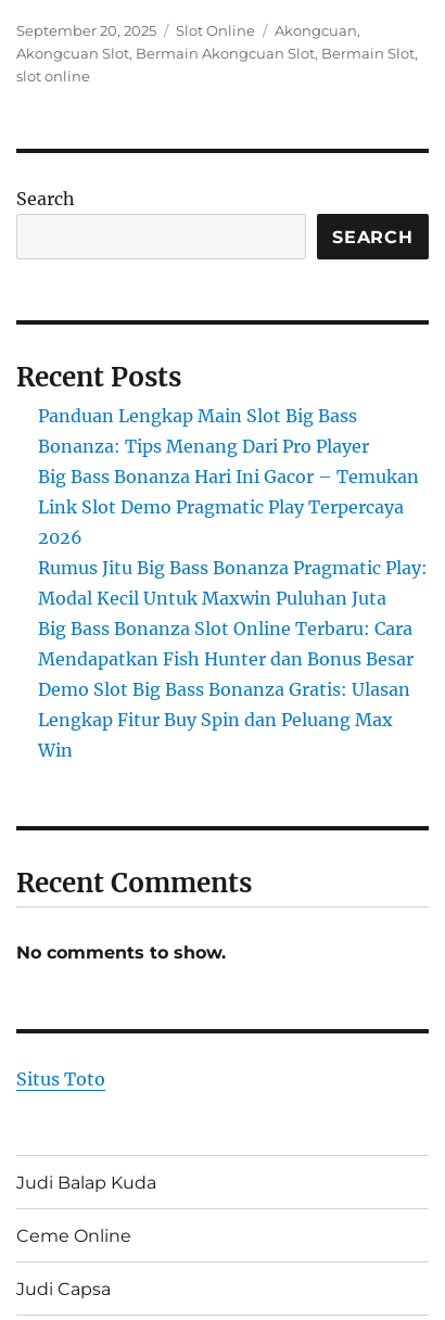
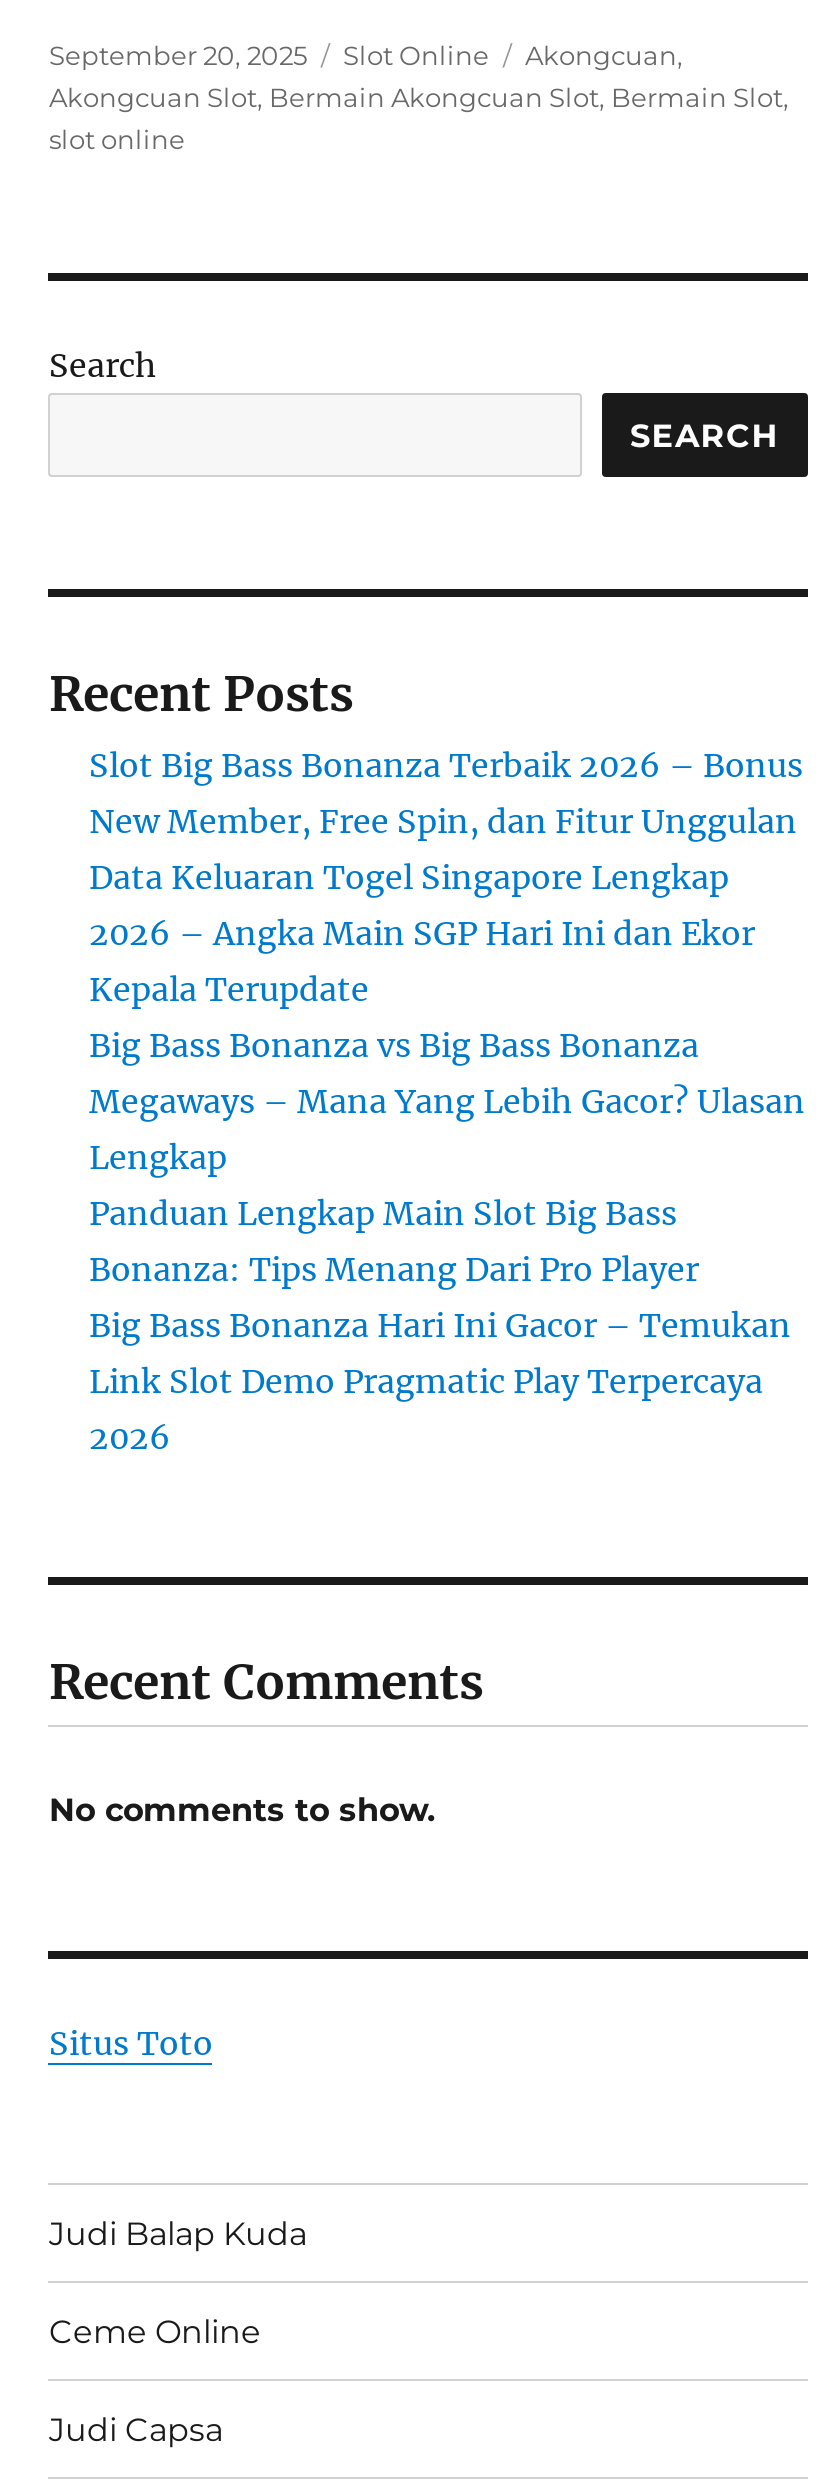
none -> [89,745,805,1177] Slot Big Bass Bonanza Terbaik 2026 – Bonus | New Member, Free Spin, dan Fitur Unggulan | Data Keluaran Togel Singapore Lengkap | 2026 – Angka Main SGP Hari Ini dan Ekor | Kepala Terupdate | Big Bass Bonanza vs Big Bass Bonanza | Megaways – Mana Yang Lebih Gacor? Ulasan | Lengkap
moved [39,405,419,548] -> [89,1193,791,1457]: Panduan Lengkap Main Slot Big Bass | Bonanza: Tips Menang Dari Pro Player | Big Bass Bonanza Hari Ini Gacor – Temukan | Link Slot Demo Pragmatic Play Terpercaya | 2026
[39,557,428,761] Rumus Jitu Big Bass Bonanza Pragmatic Play: | Modal Kecil Untuk Maxwin Puluhan Juta | Big Bass Bonanza Slot Online Terbaru: Cara | Mendapatkan Fish Hunter dan Bonus Besar | Demo Slot Big Bass Bonanza Gratis: Ulasan | Lengkap Fitur Buy Spin dan Peluang Max | Win -> none

